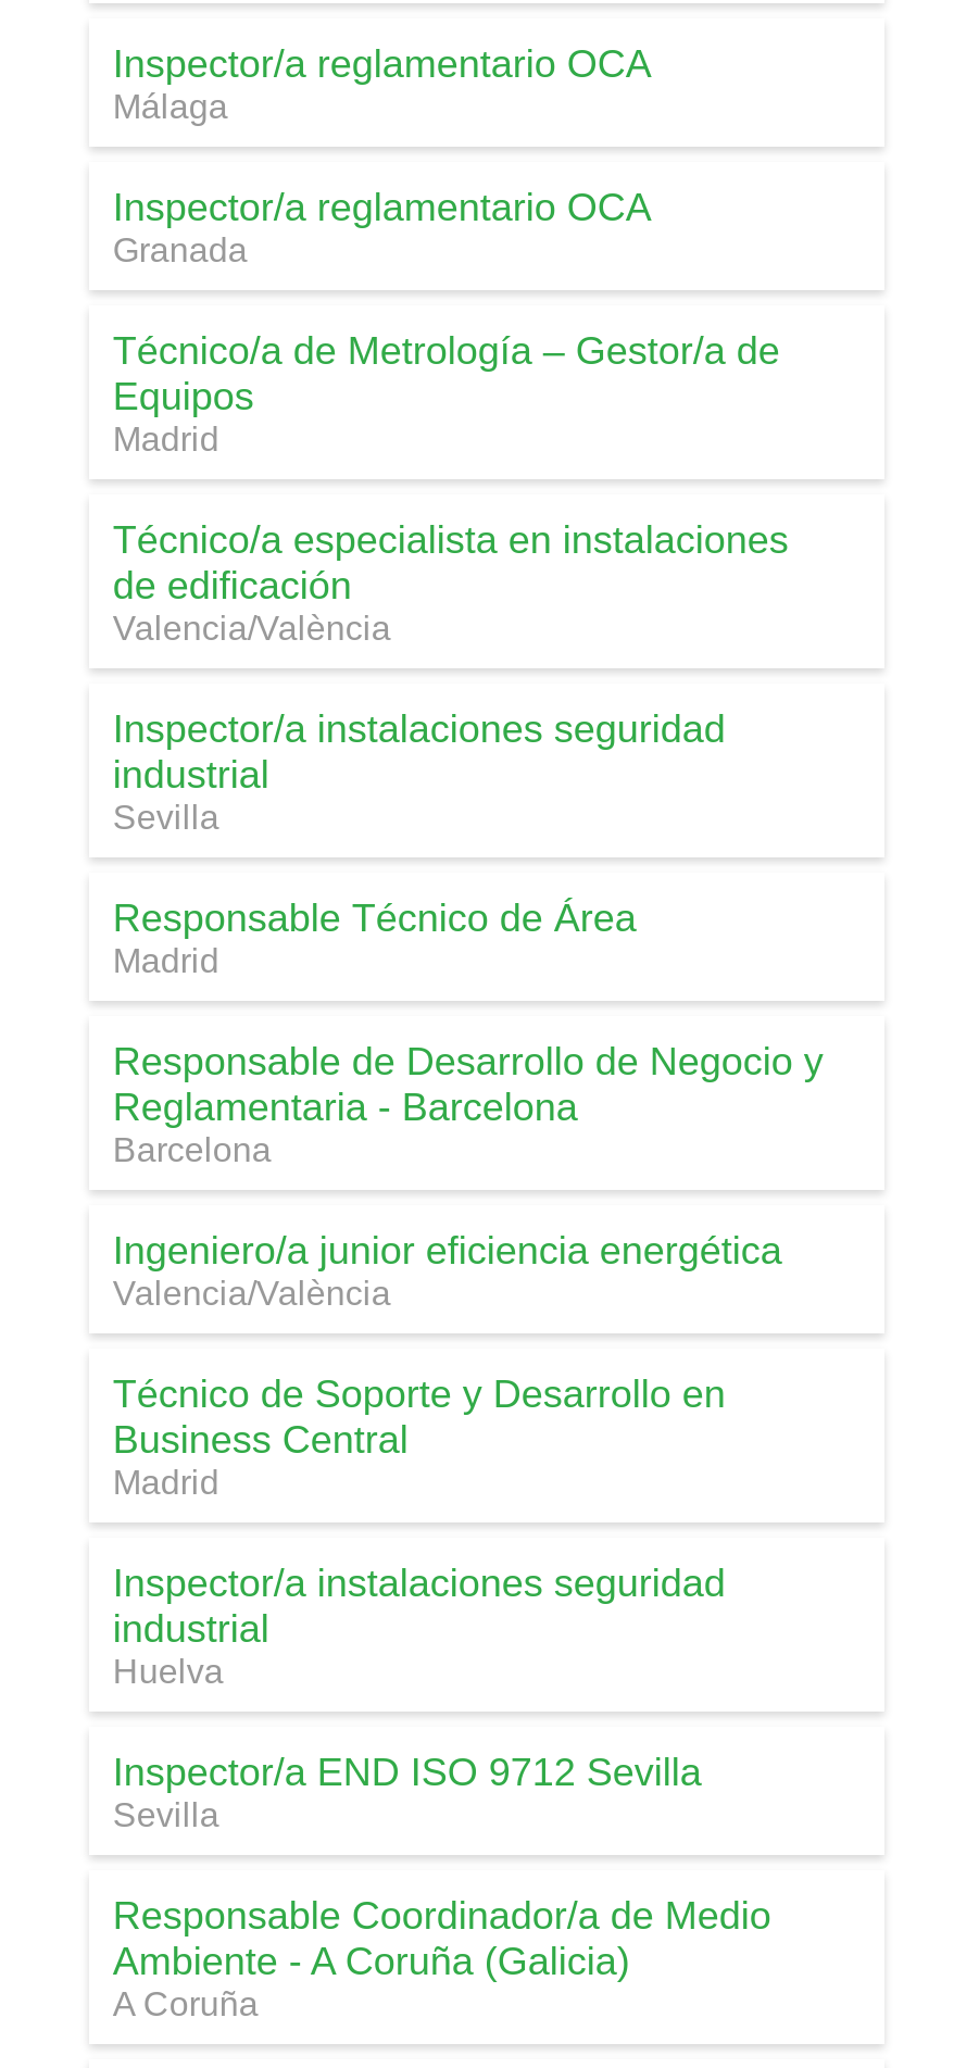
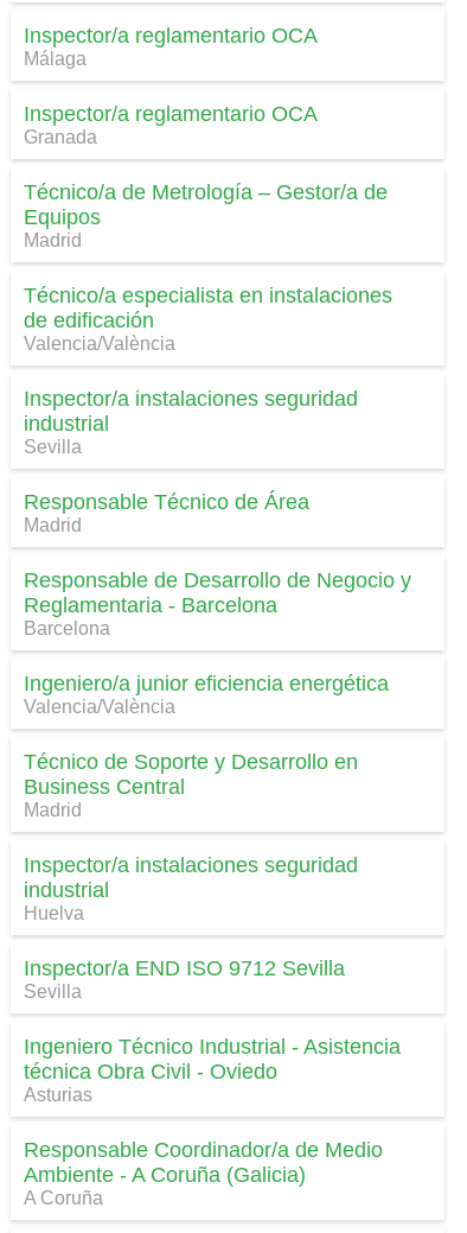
none -> [24,1034,401,1104] Ingeniero Técnico Industrial - Asistencia | técnica Obra Civil - Oviedo | Asturias

